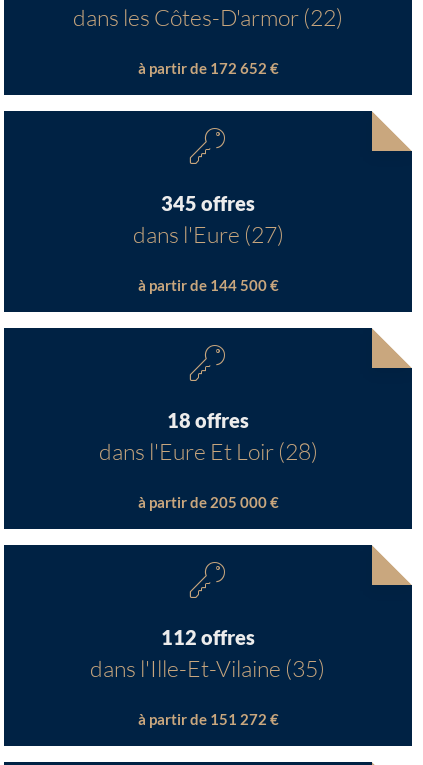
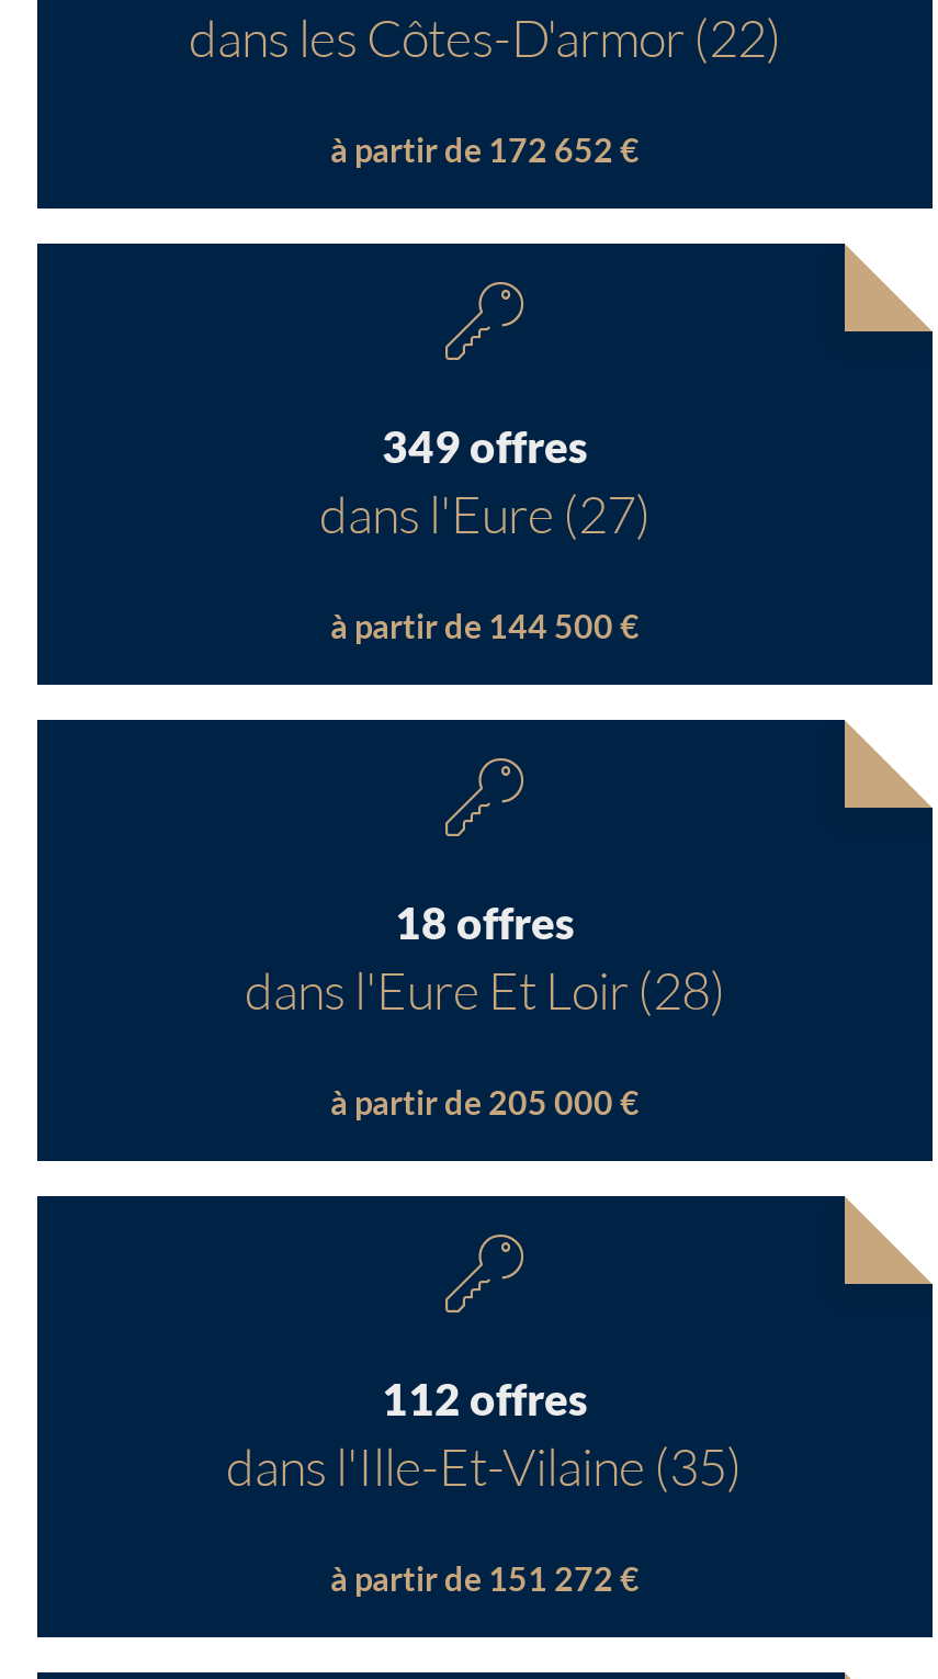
[161,190,255,214] 345 offres -> [382,418,588,471] 349 offres

